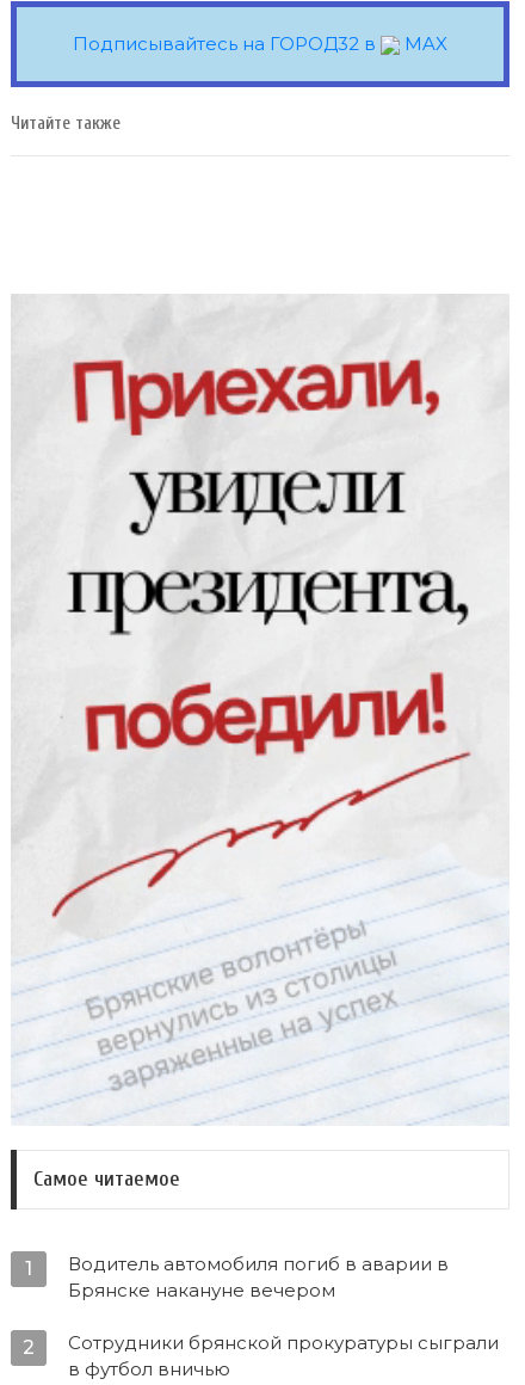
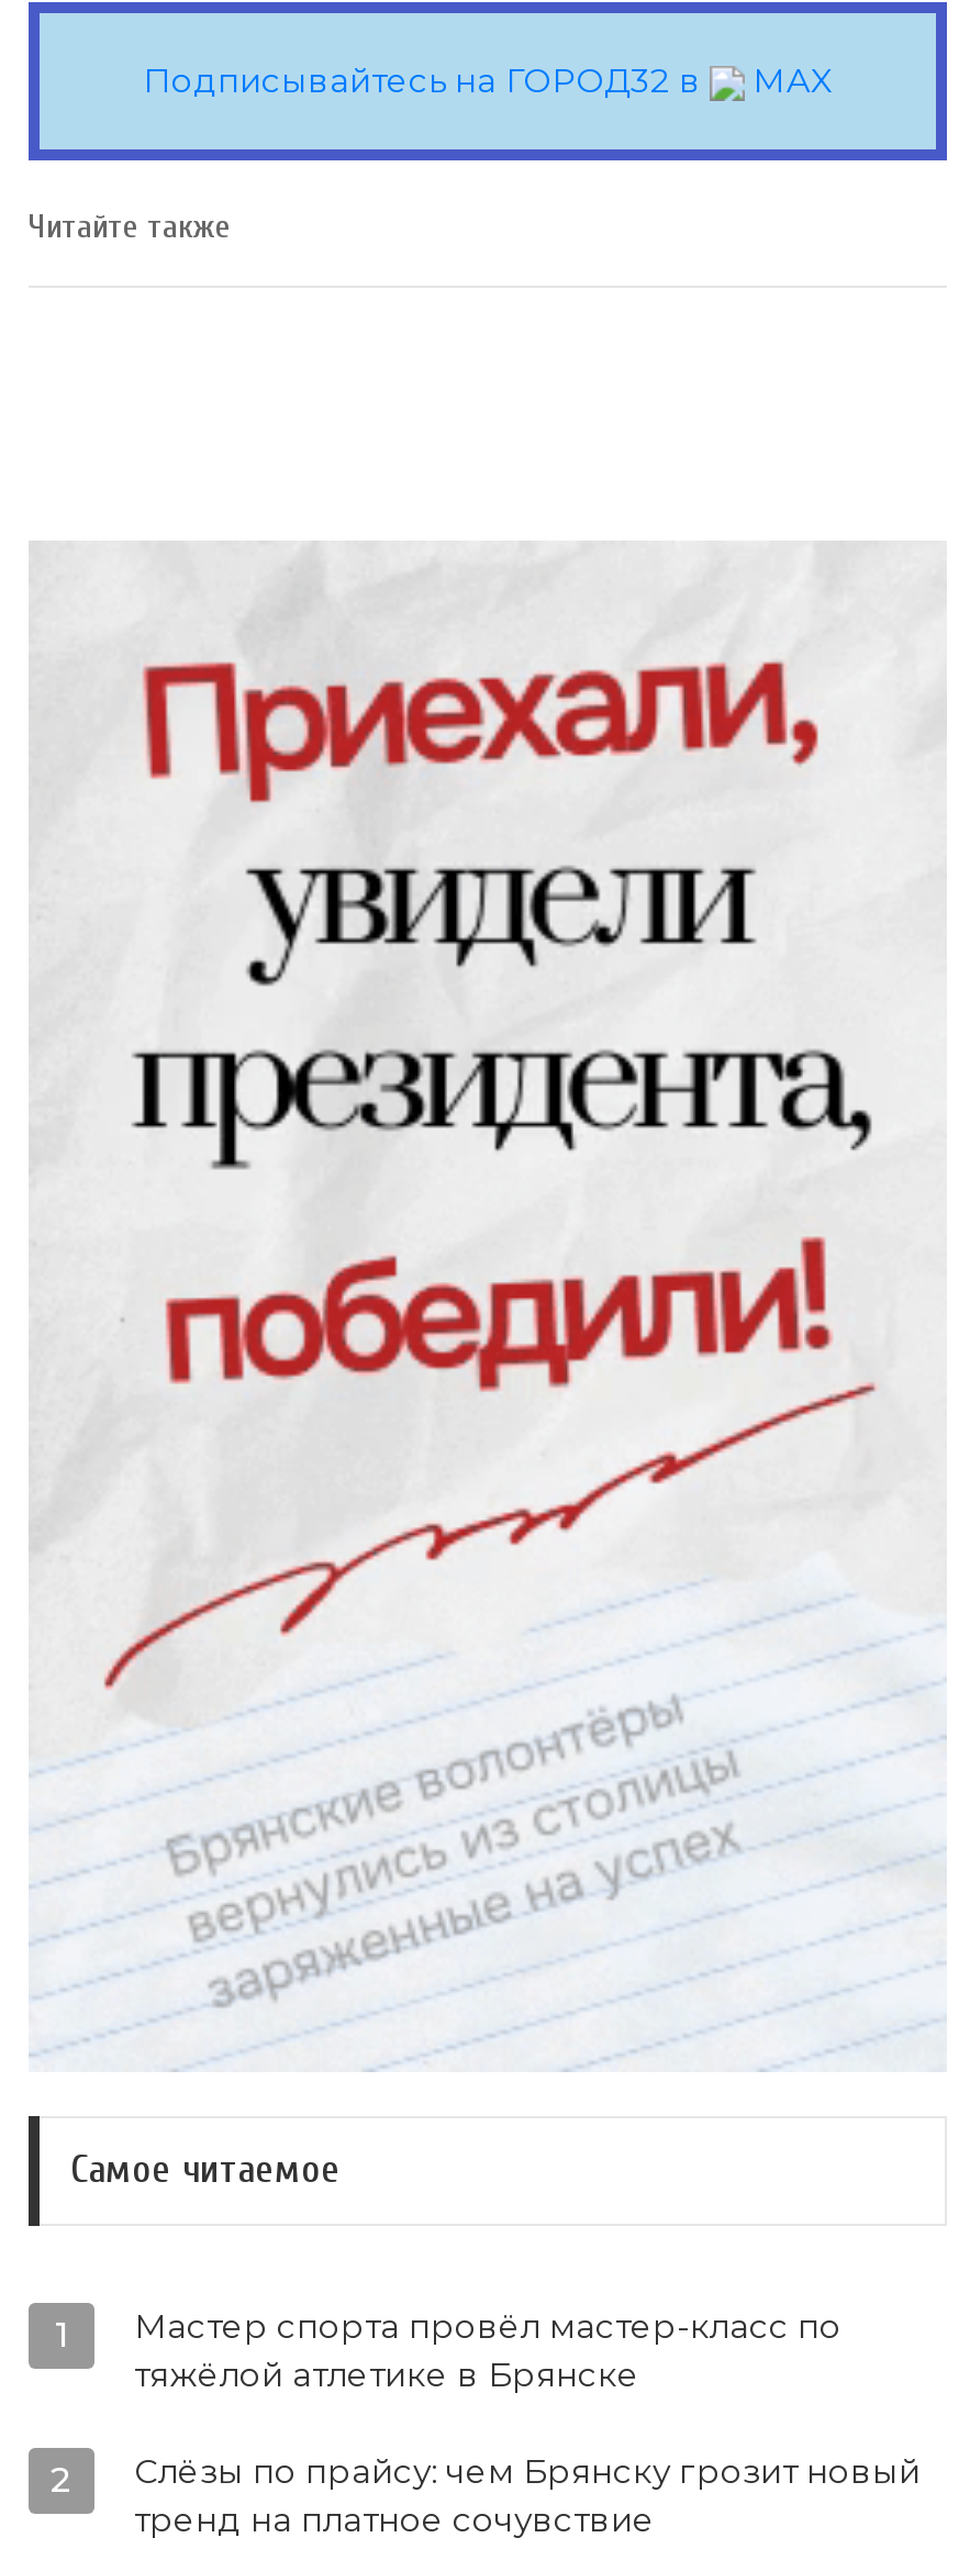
[68,1252,449,1301] Водитель автомобиля погиб в аварии в | Брянске накануне вечером -> [134,2304,841,2395] Мастер спорта провёл мастер-класс по | тяжёлой атлетике в Брянске
[68,1331,499,1380] Сотрудники брянской прокуратуры сыграли | в футбол вничью -> [134,2449,921,2540] Слёзы по прайсу: чем Брянску грозит новый | тренд на платное сочувствие

